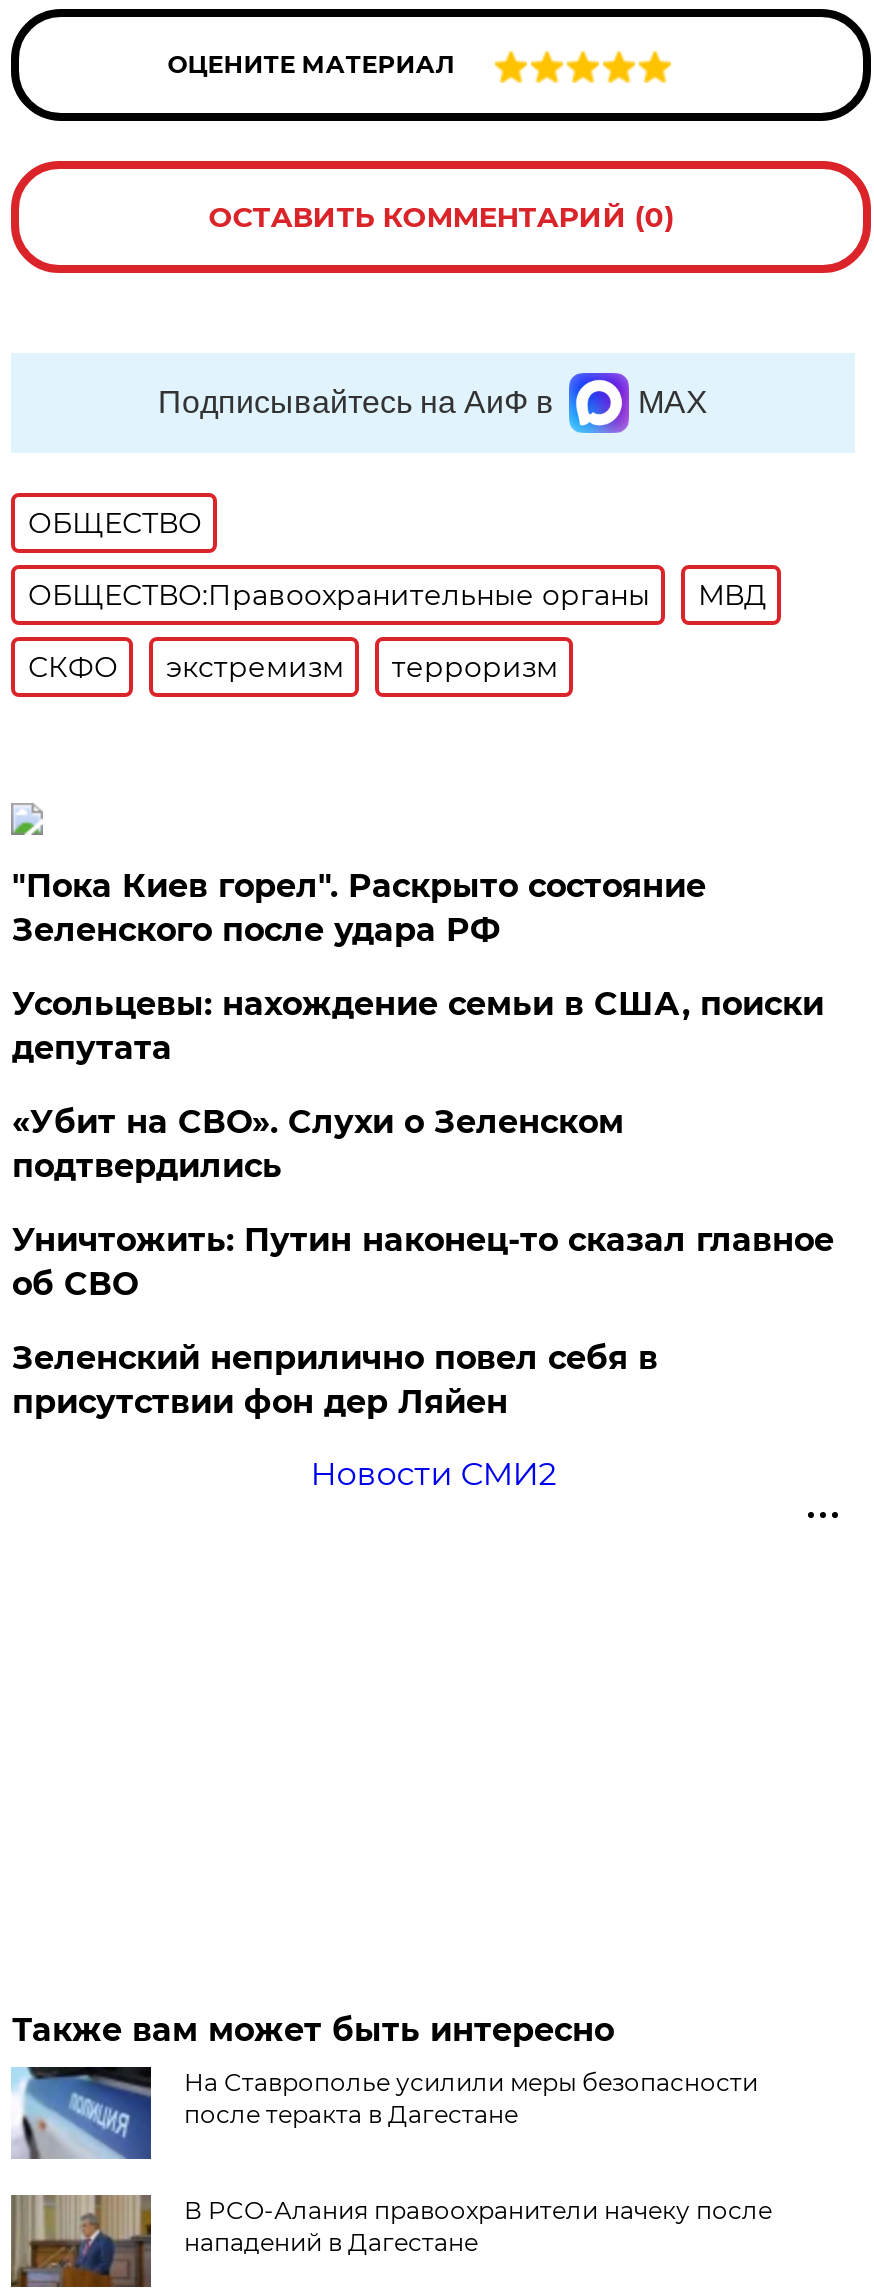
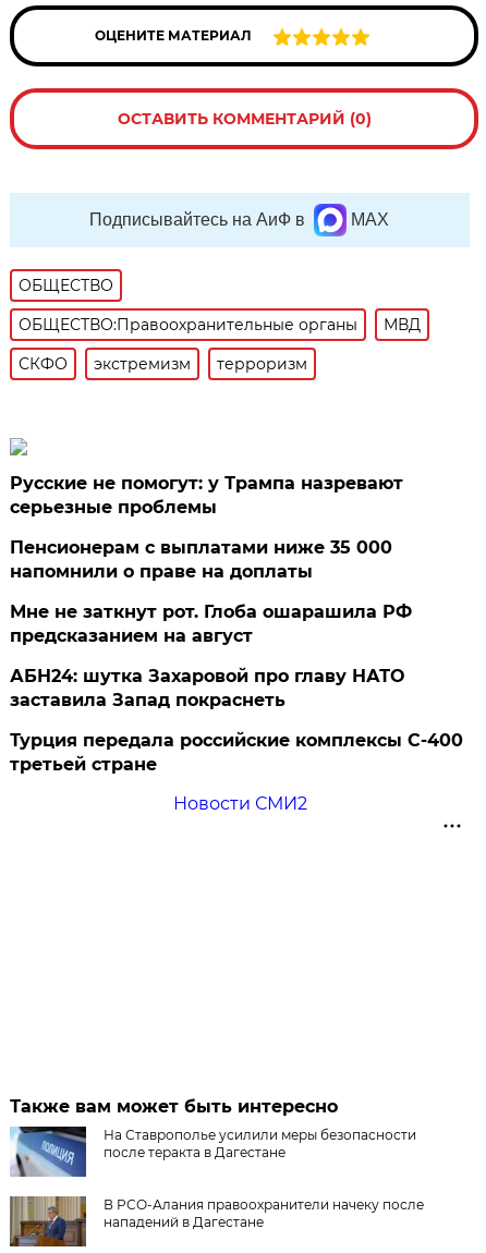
[12,867,706,949] "Пока Киев горел". Раскрыто состояние | Зеленского после удара РФ -> [10,473,404,518] Русские не помогут: у Трампа назревают | серьезные проблемы
[12,985,824,1067] Усольцевы: нахождение семьи в США, поиски | депутата -> [10,537,393,582] Пенсионерам с выплатами ниже 35 000 | напомнили о праве на доплаты
[12,1103,624,1185] «Убит на СВО». Слухи о Зеленском | подтвердились -> [10,601,412,646] Мне не заткнут рот. Глоба ошарашила РФ | предсказанием на август
[12,1221,834,1303] Уничтожить: Путин наконец-то сказал главное | об СВО -> [10,666,405,710] АБН24: шутка Захаровой про главу НАТО | заставила Запад покраснеть
[12,1339,658,1421] Зеленский неприлично повел cебя в | присутствии фон дер Ляйен -> [10,730,464,775] Турция передала российские комплексы С-400 | третьей стране

